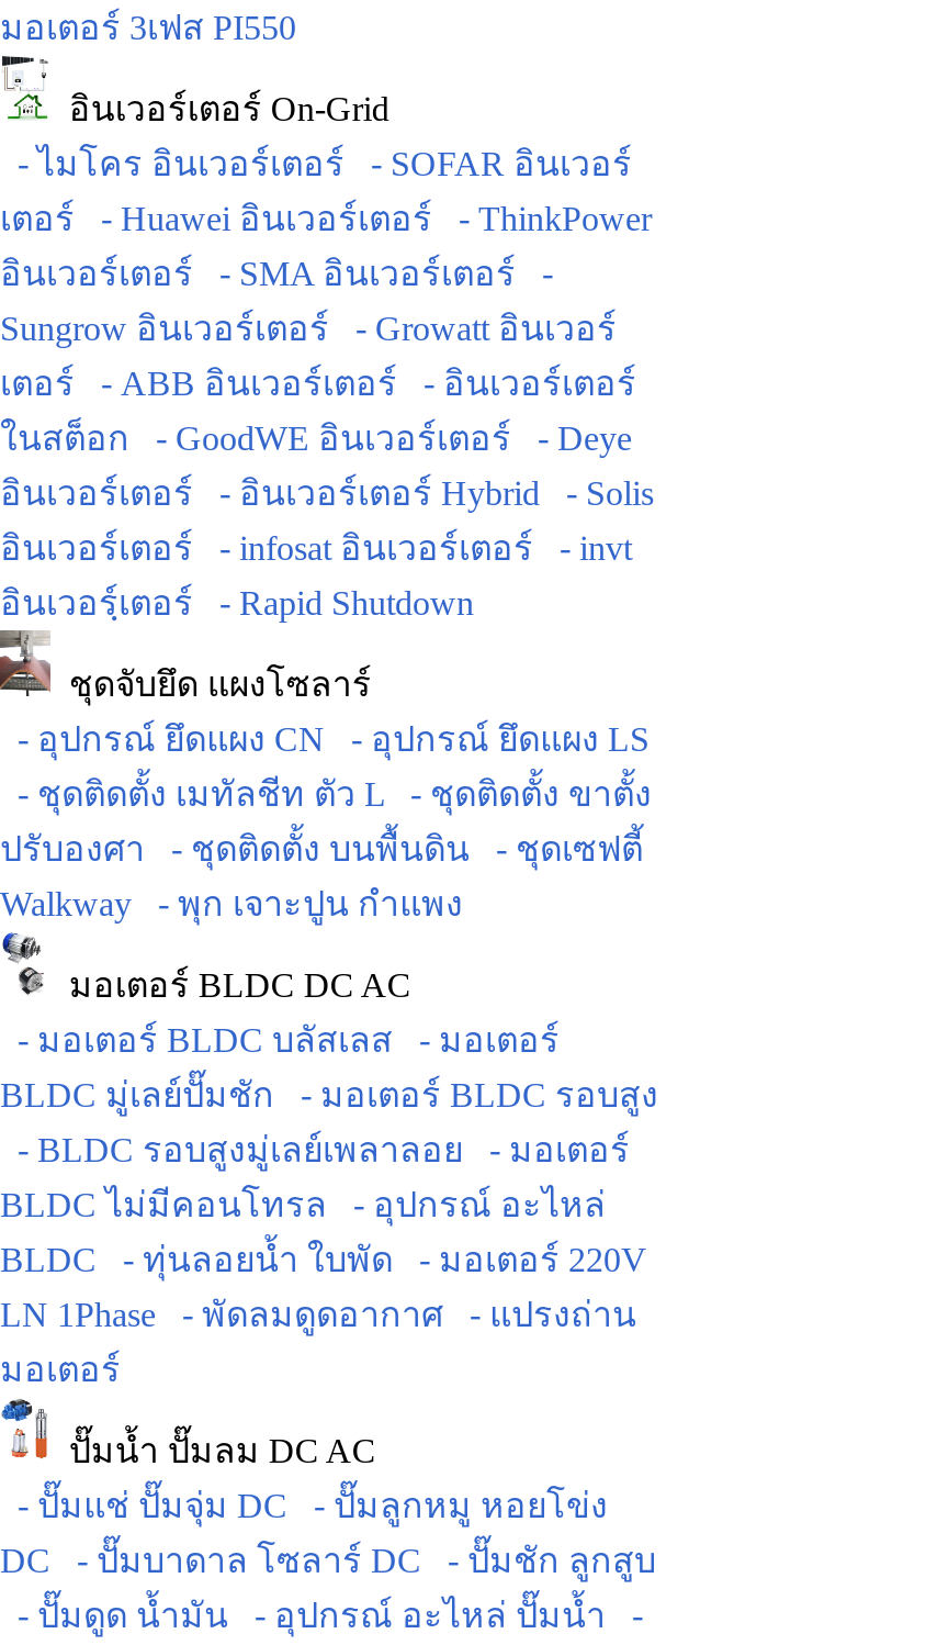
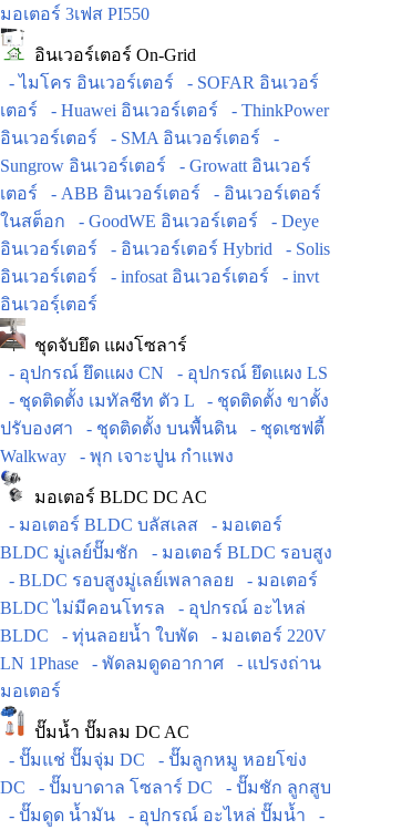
[0,585,474,622] อินเวอร์ฺเตอร์ - Rapid Shutdown -> [0,295,97,314] อินเวอร์ฺเตอร์

